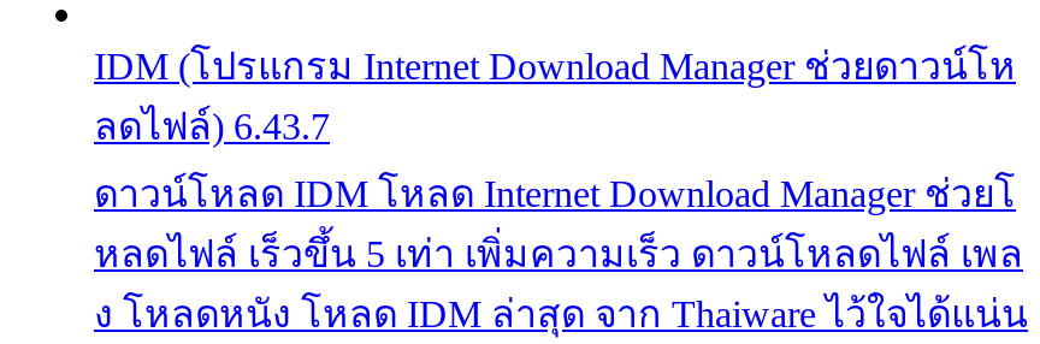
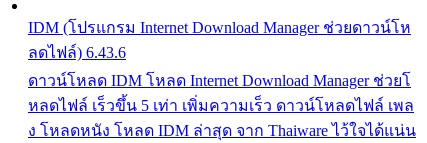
[94,106,330,147] ลดไฟล์) 6.43.7 -> [28,44,126,61] ลดไฟล์) 6.43.6

